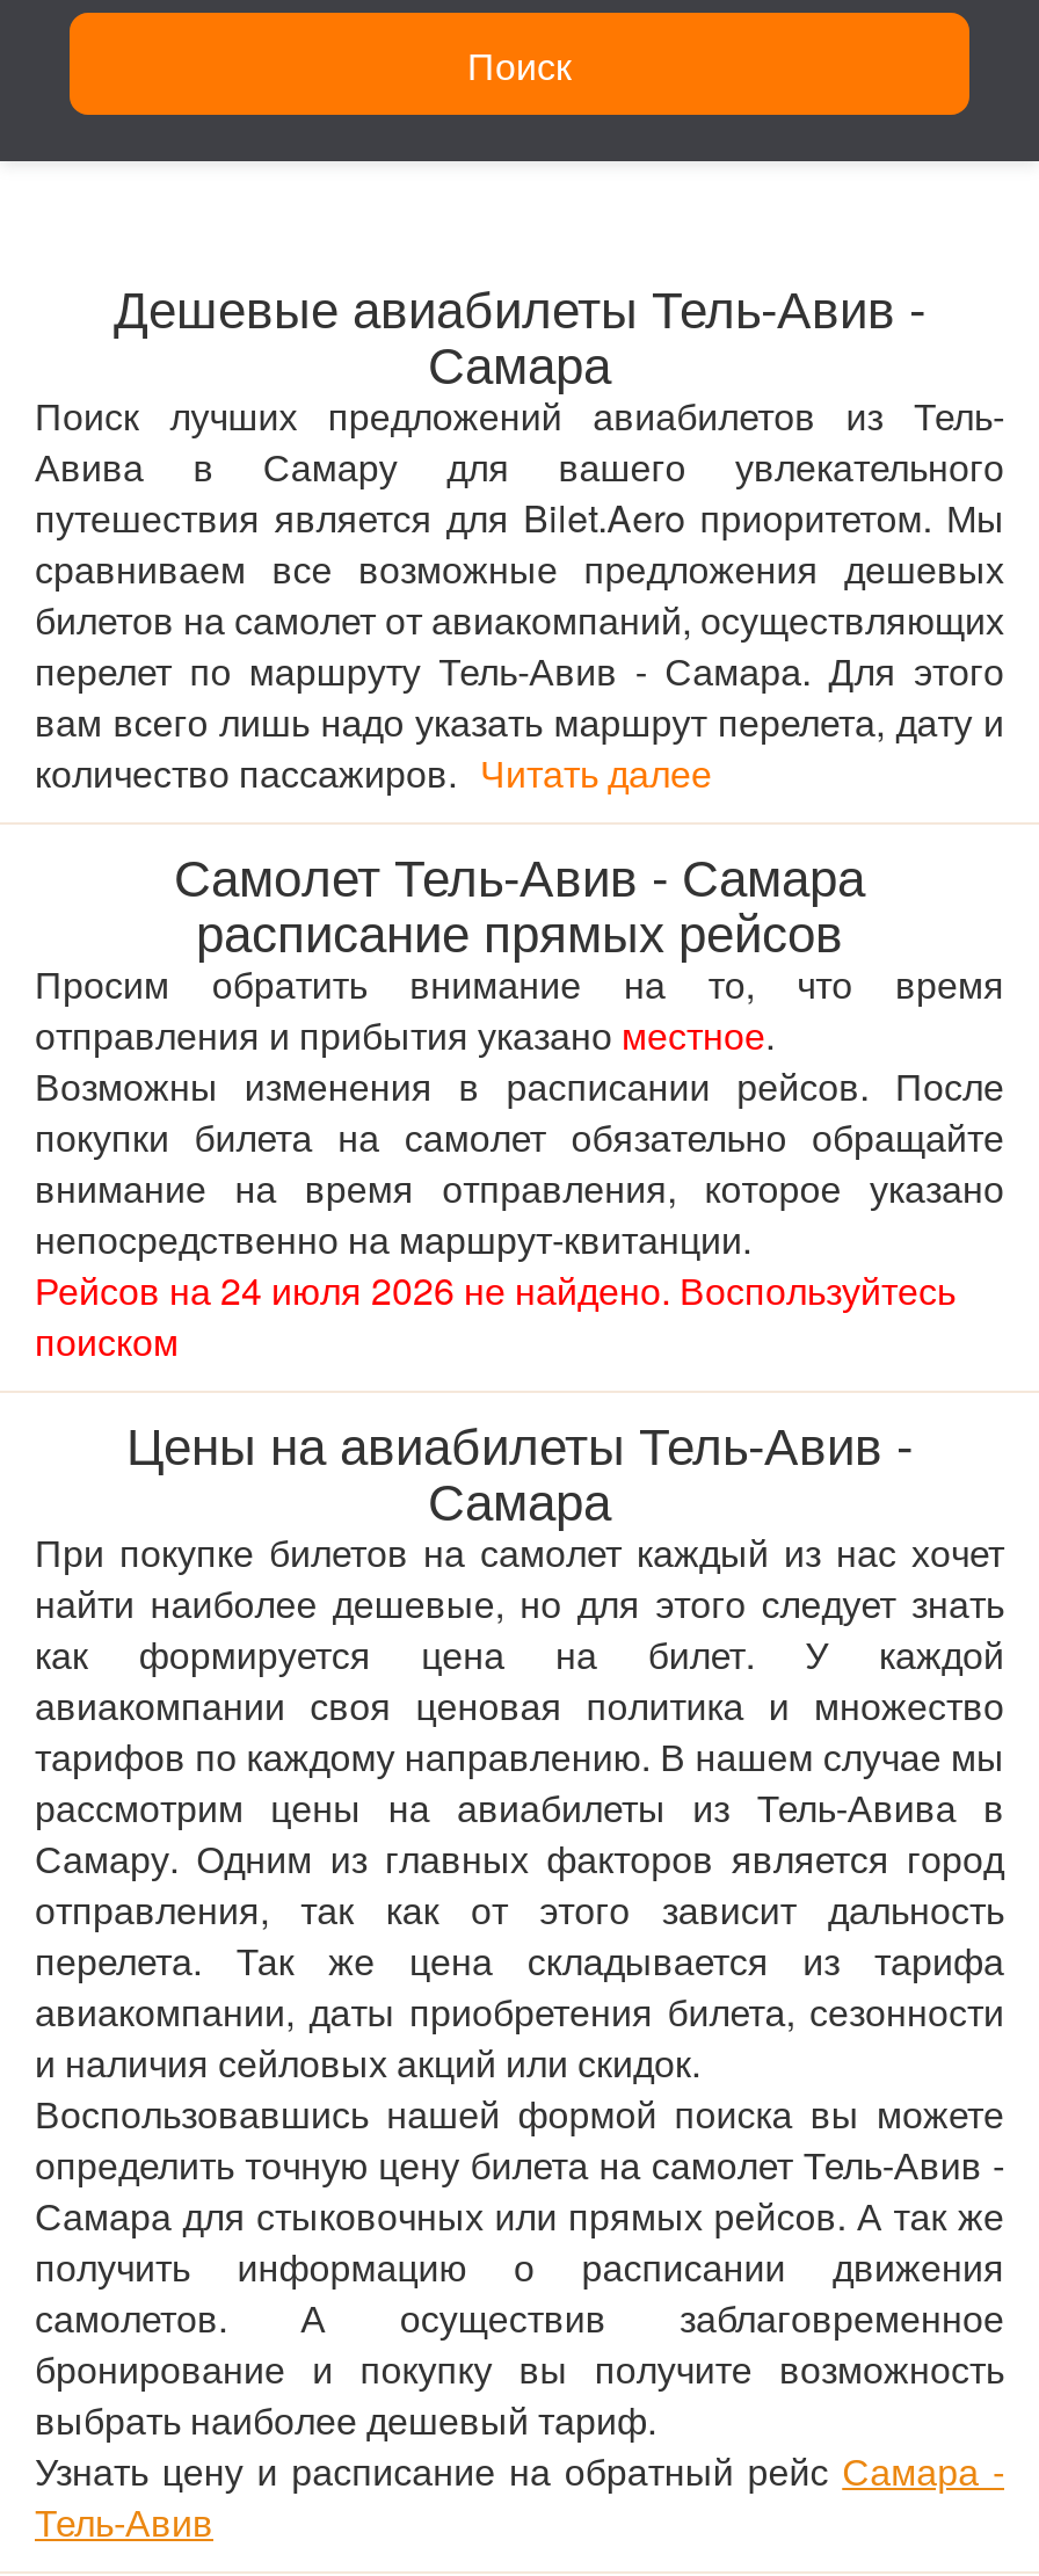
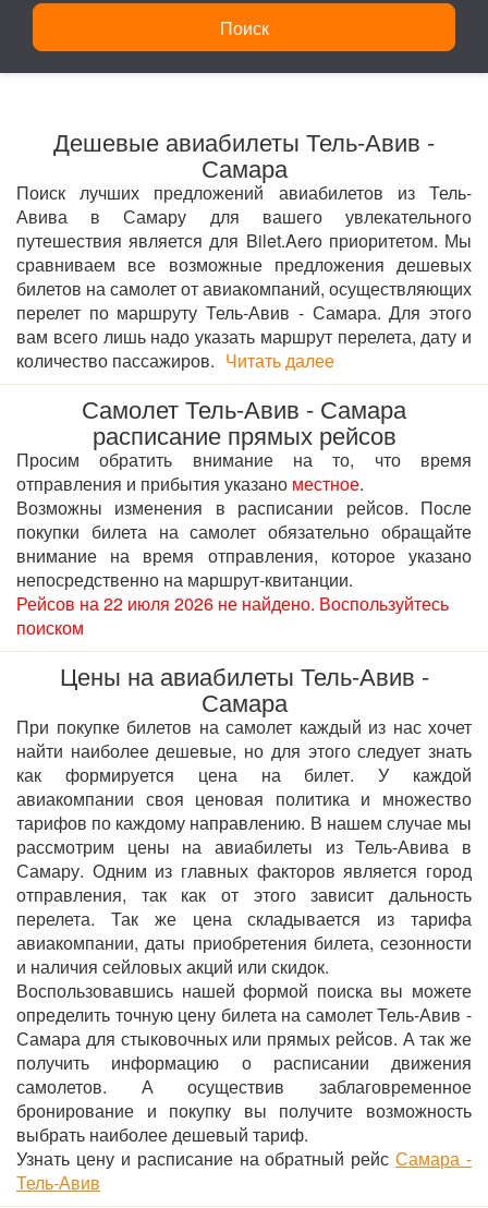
[35,1263,956,1316] Рейсов на 24 июля 2026 не найдено. Воспользуйтесь -> [16,591,449,616] Рейсов на 22 июля 2026 не найдено. Воспользуйтесь

